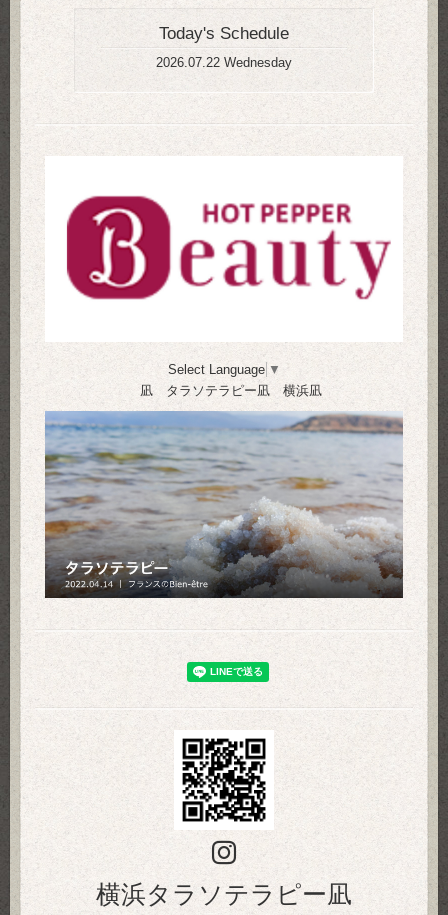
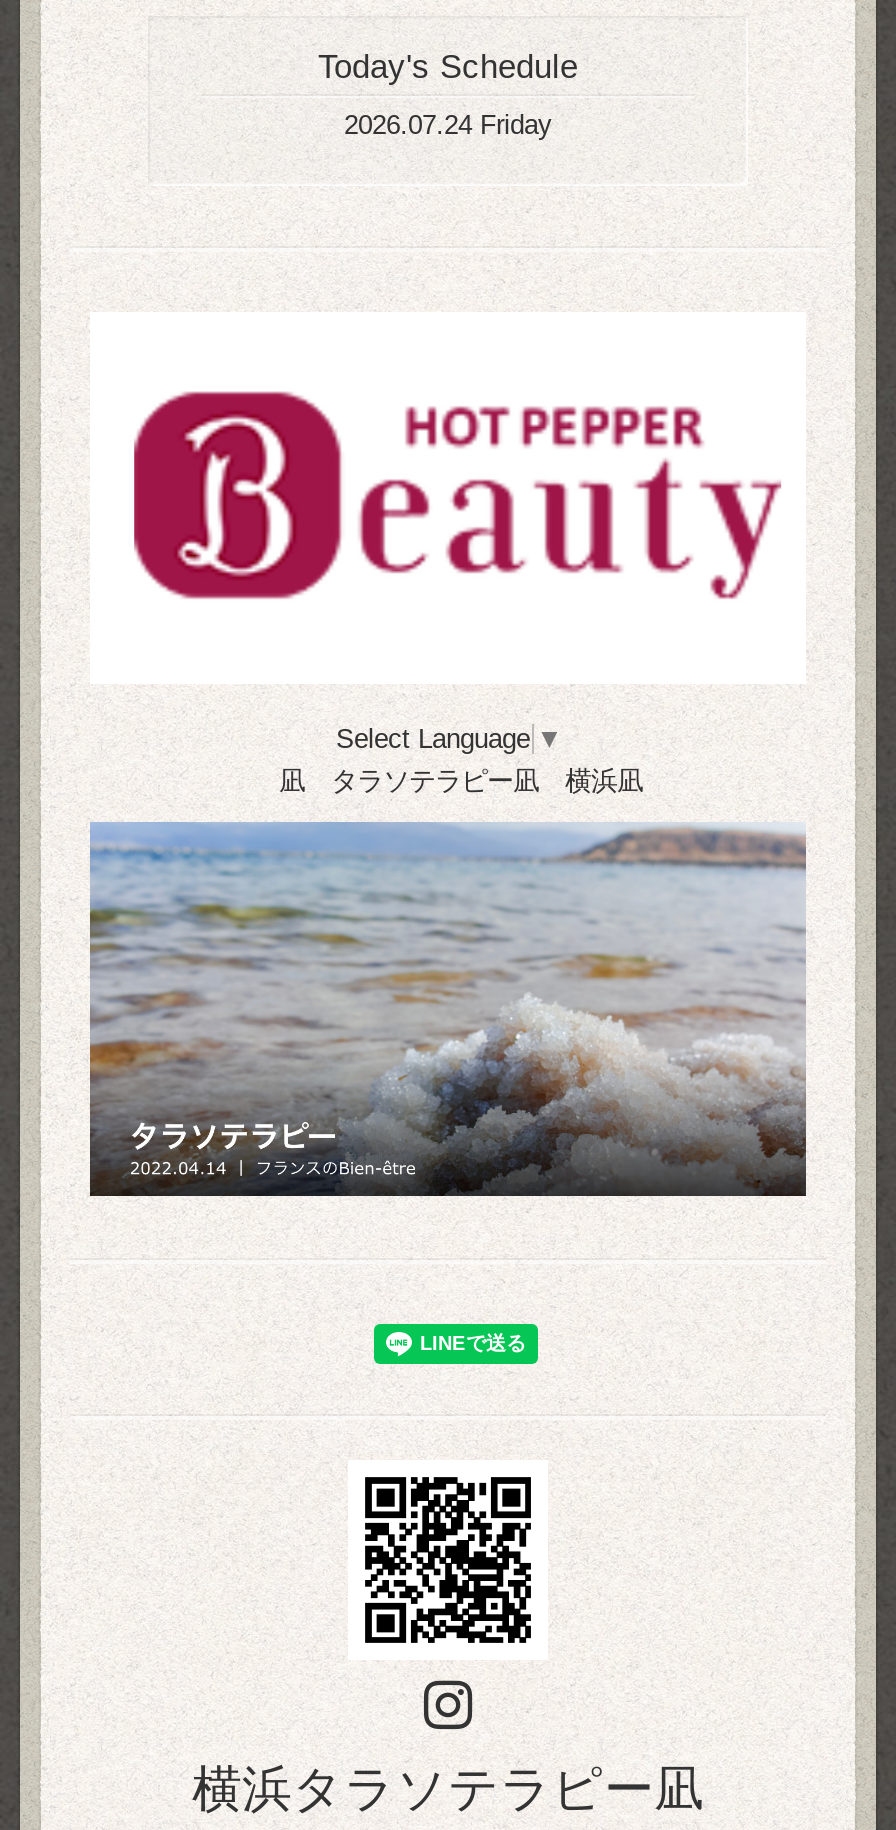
[156,54,292,69] 2026.07.22 Wednesday -> [344,109,552,139] 2026.07.24 Friday

